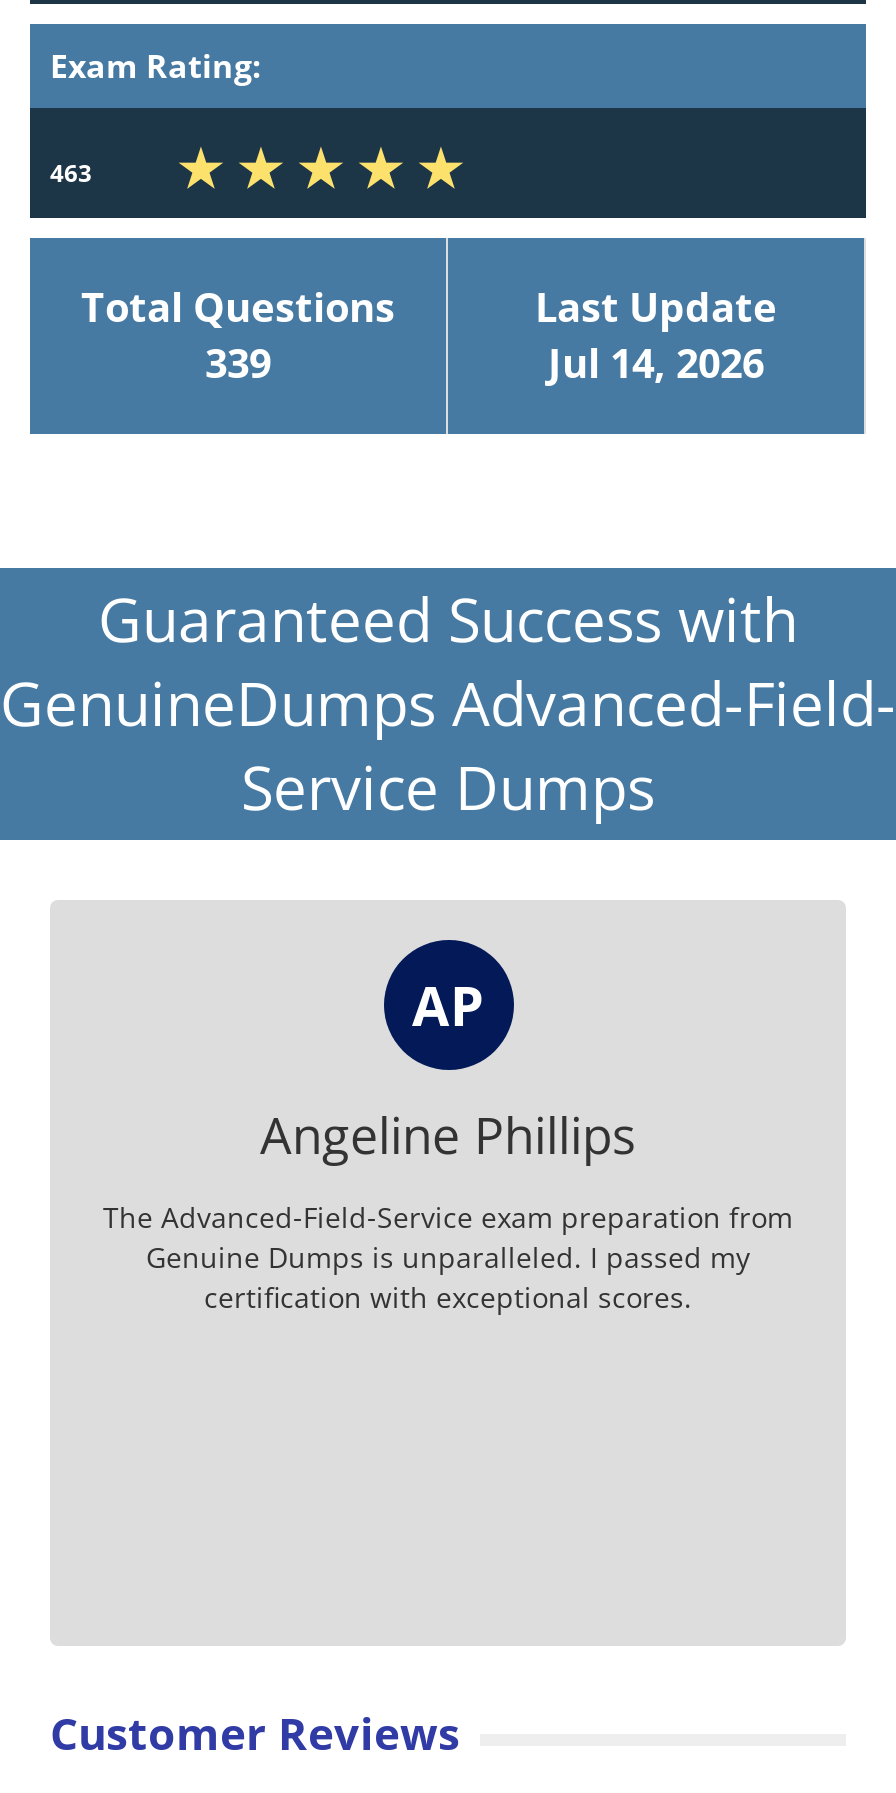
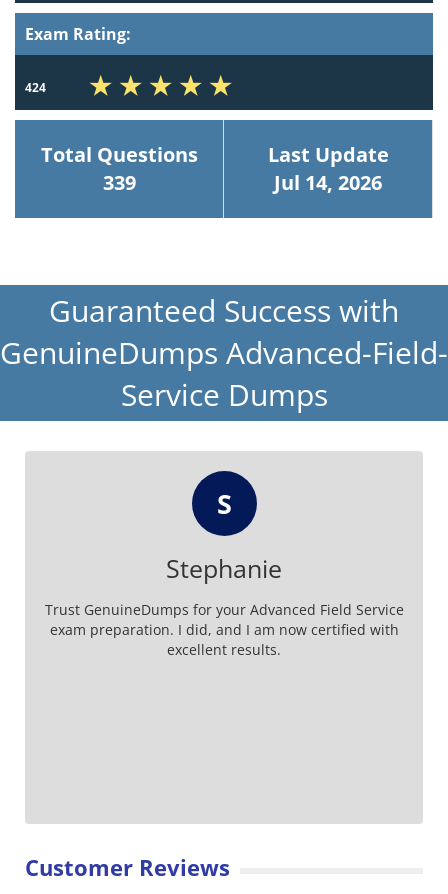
[50,156,92,190] 463 -> [25,79,46,96] 424
[412,968,484,1042] AP -> [216,485,231,522] S
[103,1100,793,1316] Angeline Phillips | The Advanced-Field-Service exam preparation from | Genuine Dumps is unparalleled. I passed my | certification with exceptional scores. -> [44,551,403,659] Stephanie | Trust GenuineDumps for your Advanced Field Service | exam preparation. I did, and I am now certified with | excellent results.

